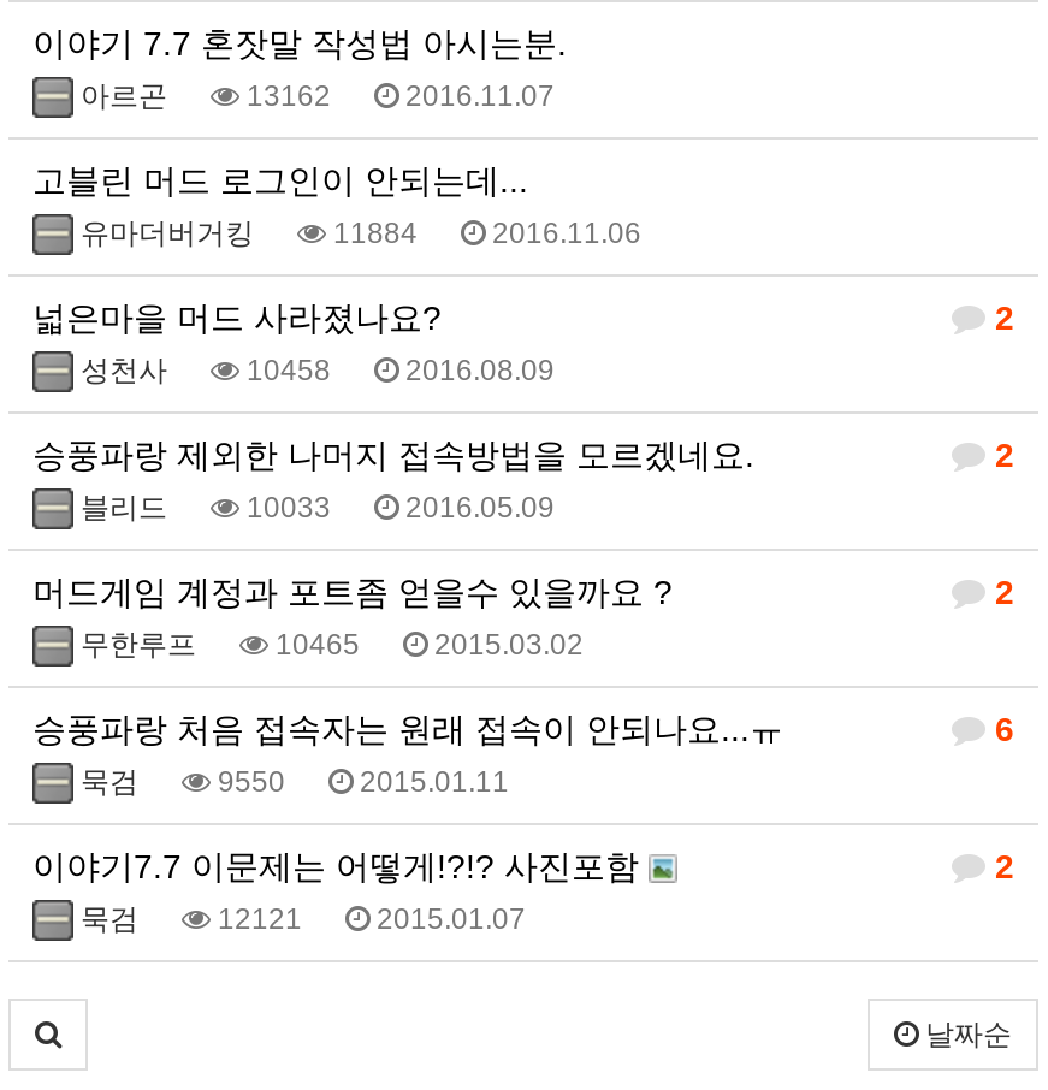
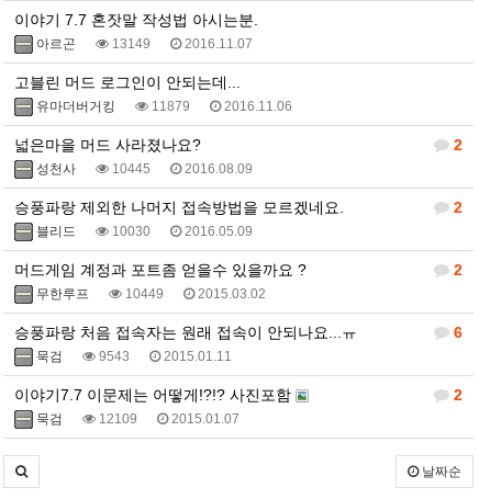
[239,79,555,113] 13162 2016.11.07 -> [109,36,253,52] 13149 2016.11.07
[326,217,641,250] 11884 2016.11.06 -> [148,99,292,114] 11879 2016.11.06
[239,354,555,387] 10458 2016.08.09 -> [109,161,253,177] 10445 2016.08.09
[239,491,555,525] 10033 2016.05.09 -> [109,224,253,239] 10030 2016.05.09
[268,628,584,662] 10465 2015.03.02 -> [122,286,266,302] 10449 2015.03.02
[211,765,509,799] 9550 2015.01.11 -> [96,349,232,364] 9543 2015.01.11
[211,902,526,936] 12121 2015.01.07 -> [96,411,239,427] 12109 2015.01.07

